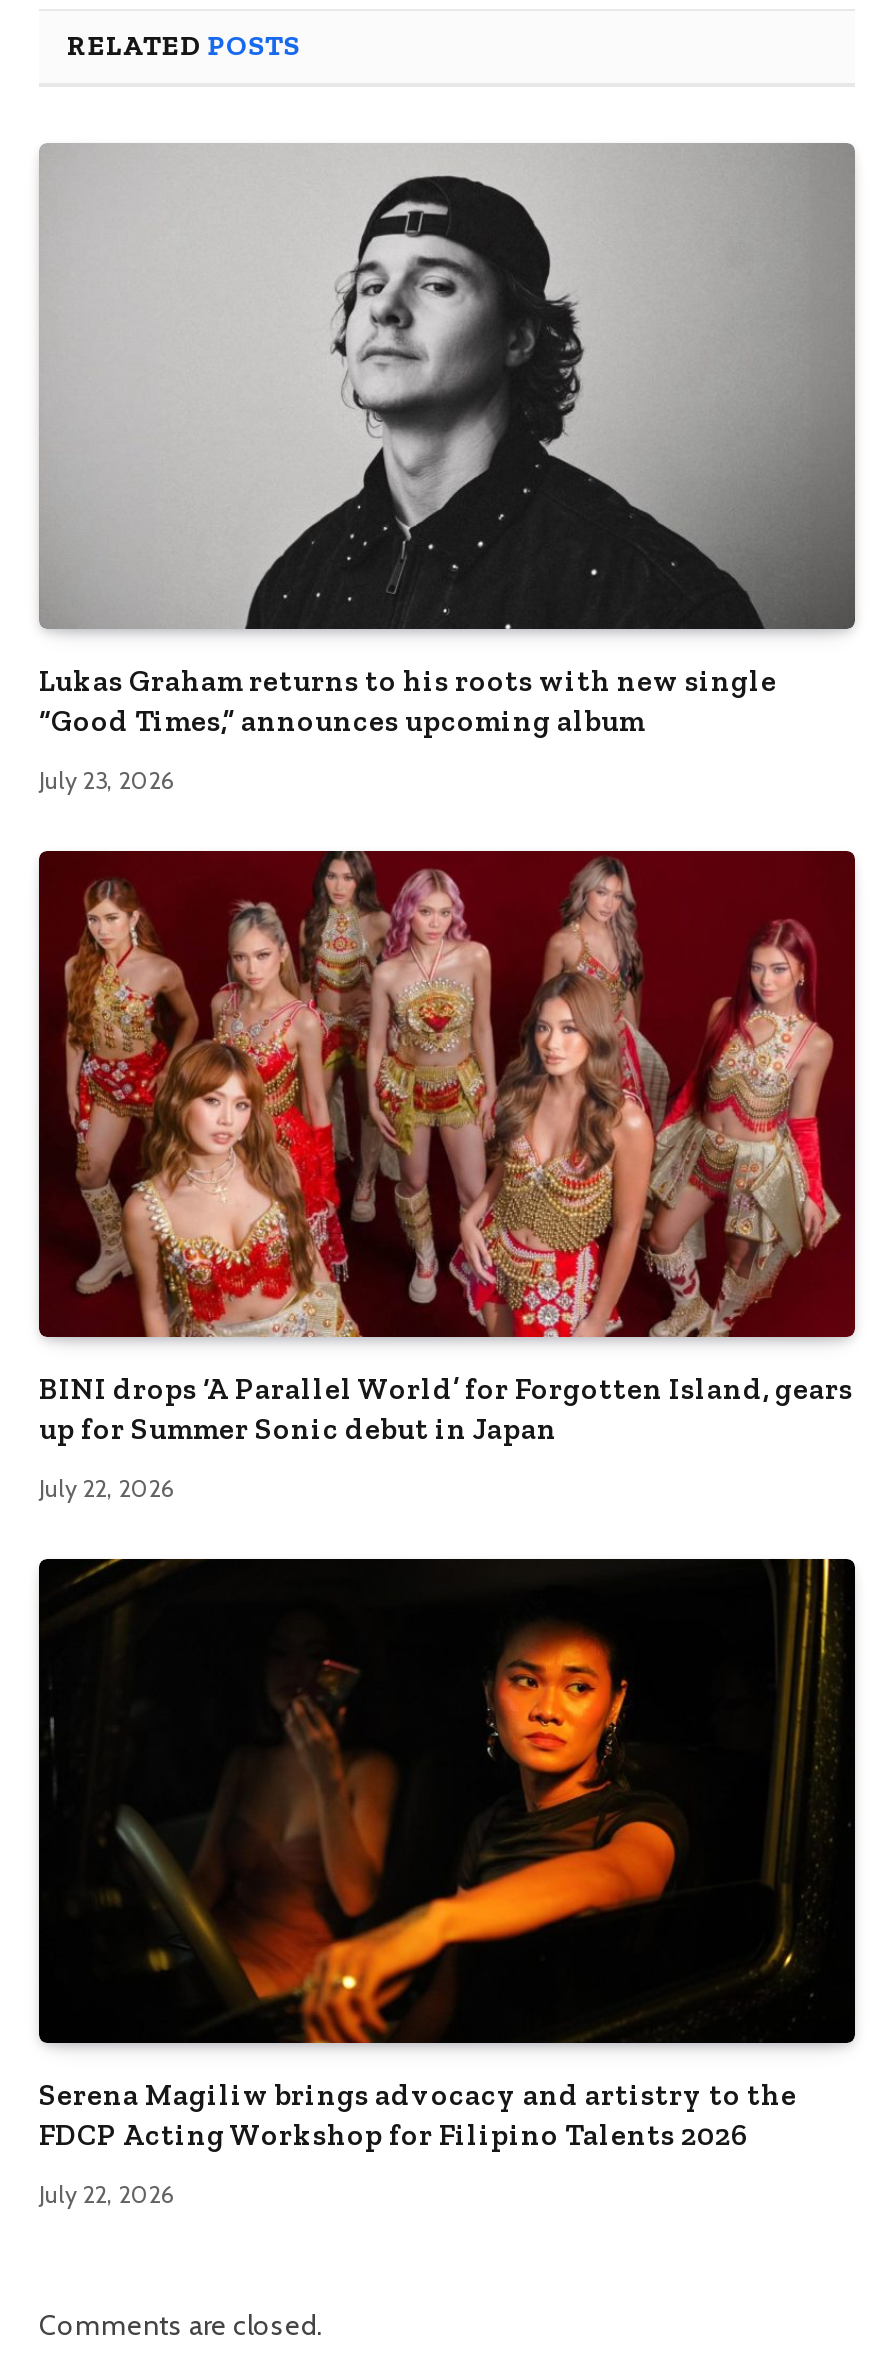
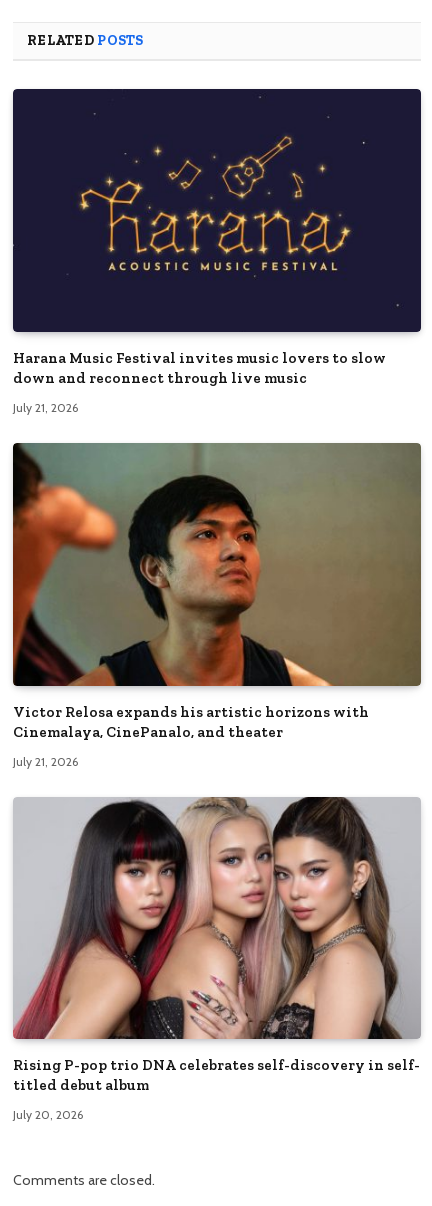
[39,143,855,739] [image] | Lukas Graham returns to his roots with new single | “Good Times,” announces upcoming album -> [13,88,421,387] [image] | Harana Music Festival invites music lovers to slow | down and reconnect through live music
[39,765,173,795] July 23, 2026 -> [13,400,78,415] July 21, 2026
[39,849,857,1446] [image] | BINI drops ‘A Parallel World’ for Forgotten Island, gears | up for Summer Sonic debut in Japan -> [13,442,422,741] [image] | Victor Relosa expands his artistic horizons with | Cinemalaya, CinePanalo, and theater
[39,1472,173,1502] July 22, 2026 -> [13,754,78,769] July 21, 2026
[37,1557,857,2154] [image] | Serena Magiliw brings advocacy and artistry to the | FDCP Acting Workshop for Filipino Talents 2026 -> [12,796,421,1094] [image] | Rising P-pop trio DNA celebrates self-discovery in self- | titled debut album
[39,2180,173,2210] July 22, 2026 -> [13,1107,83,1122] July 20, 2026

